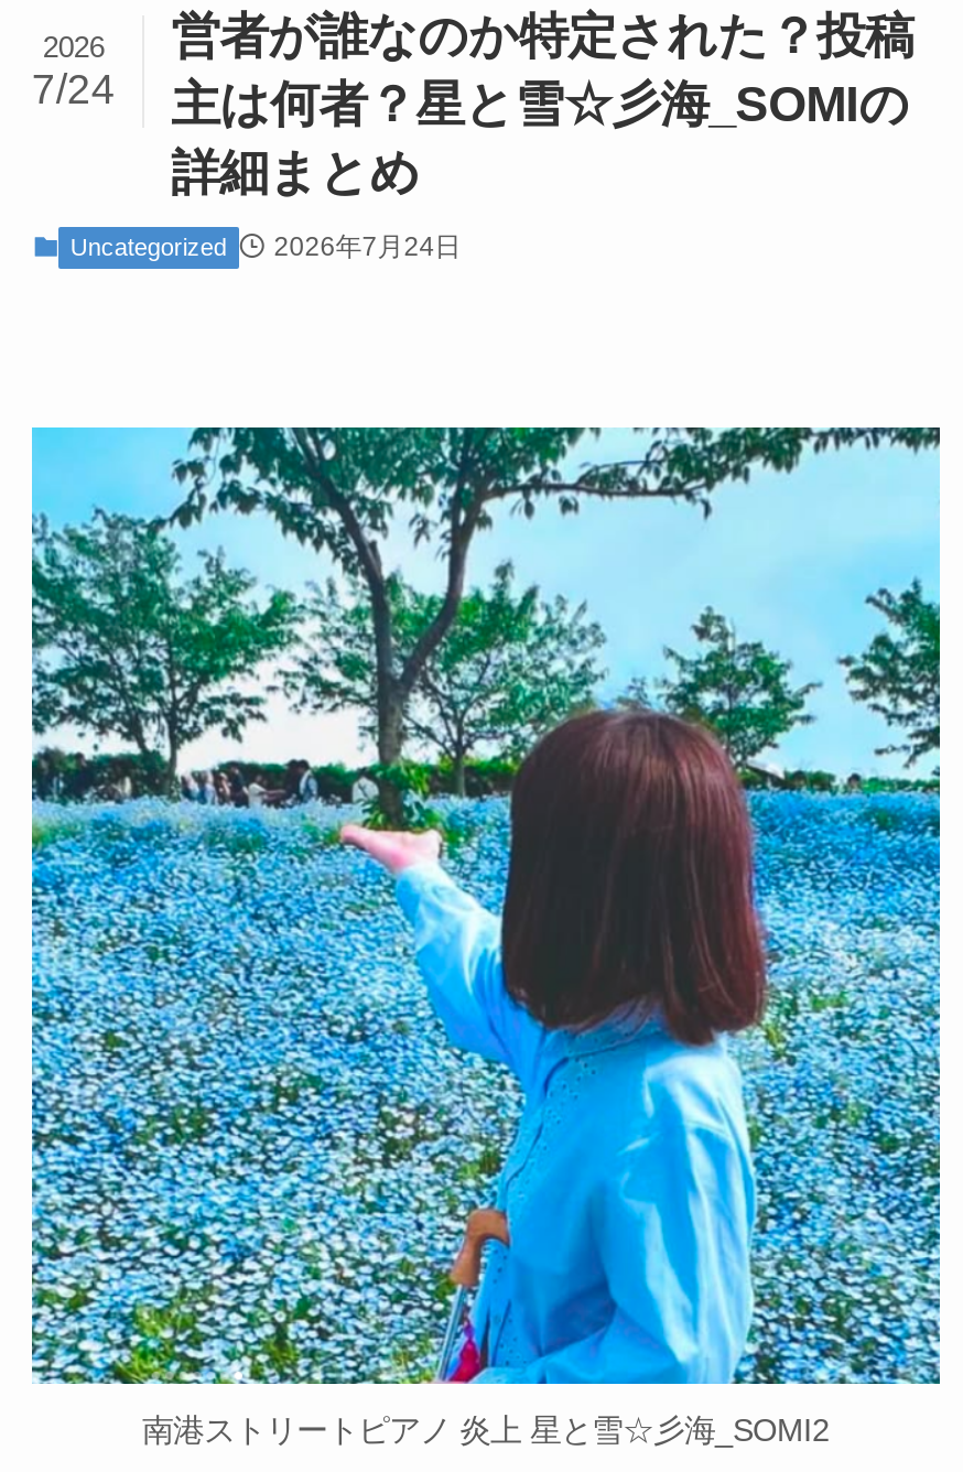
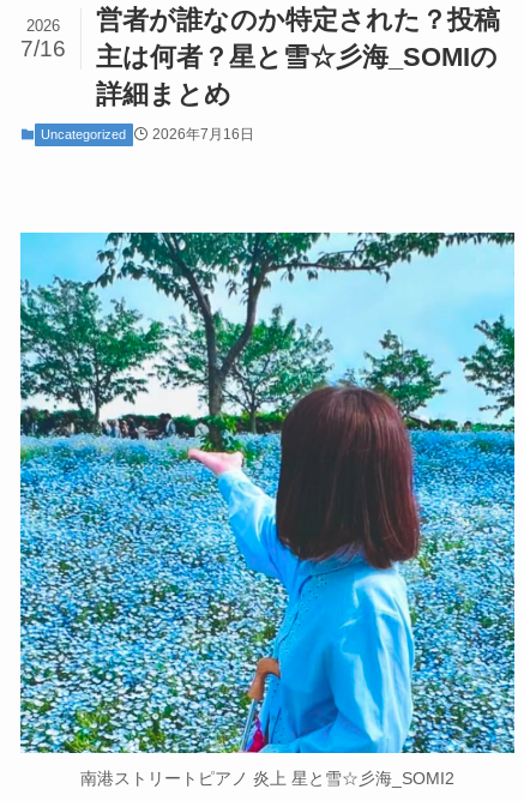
[32,66,115,112] 7/24 -> [20,36,66,61] 7/16
[70,232,461,263] Uncategorized 2026年7月24日 -> [41,126,254,143] Uncategorized 2026年7月16日

